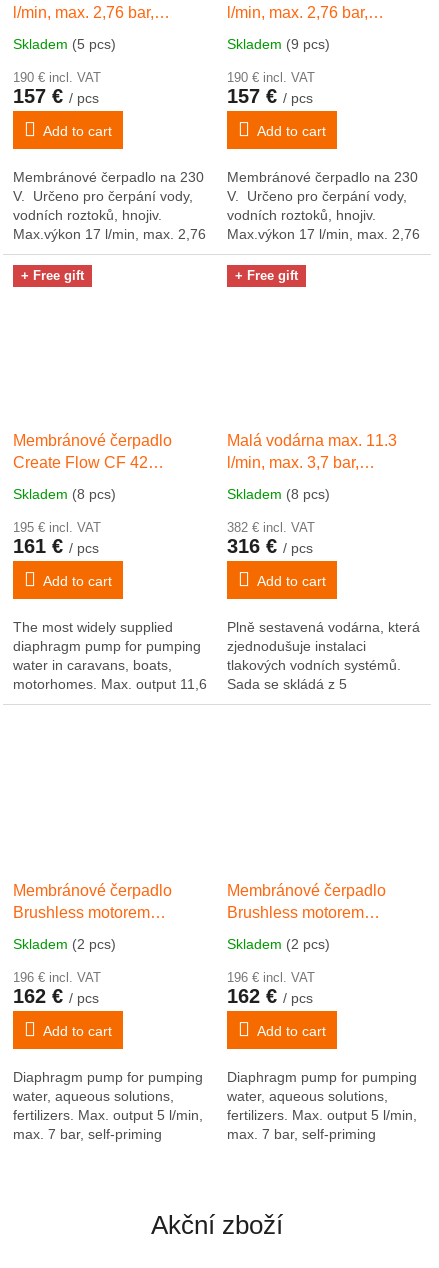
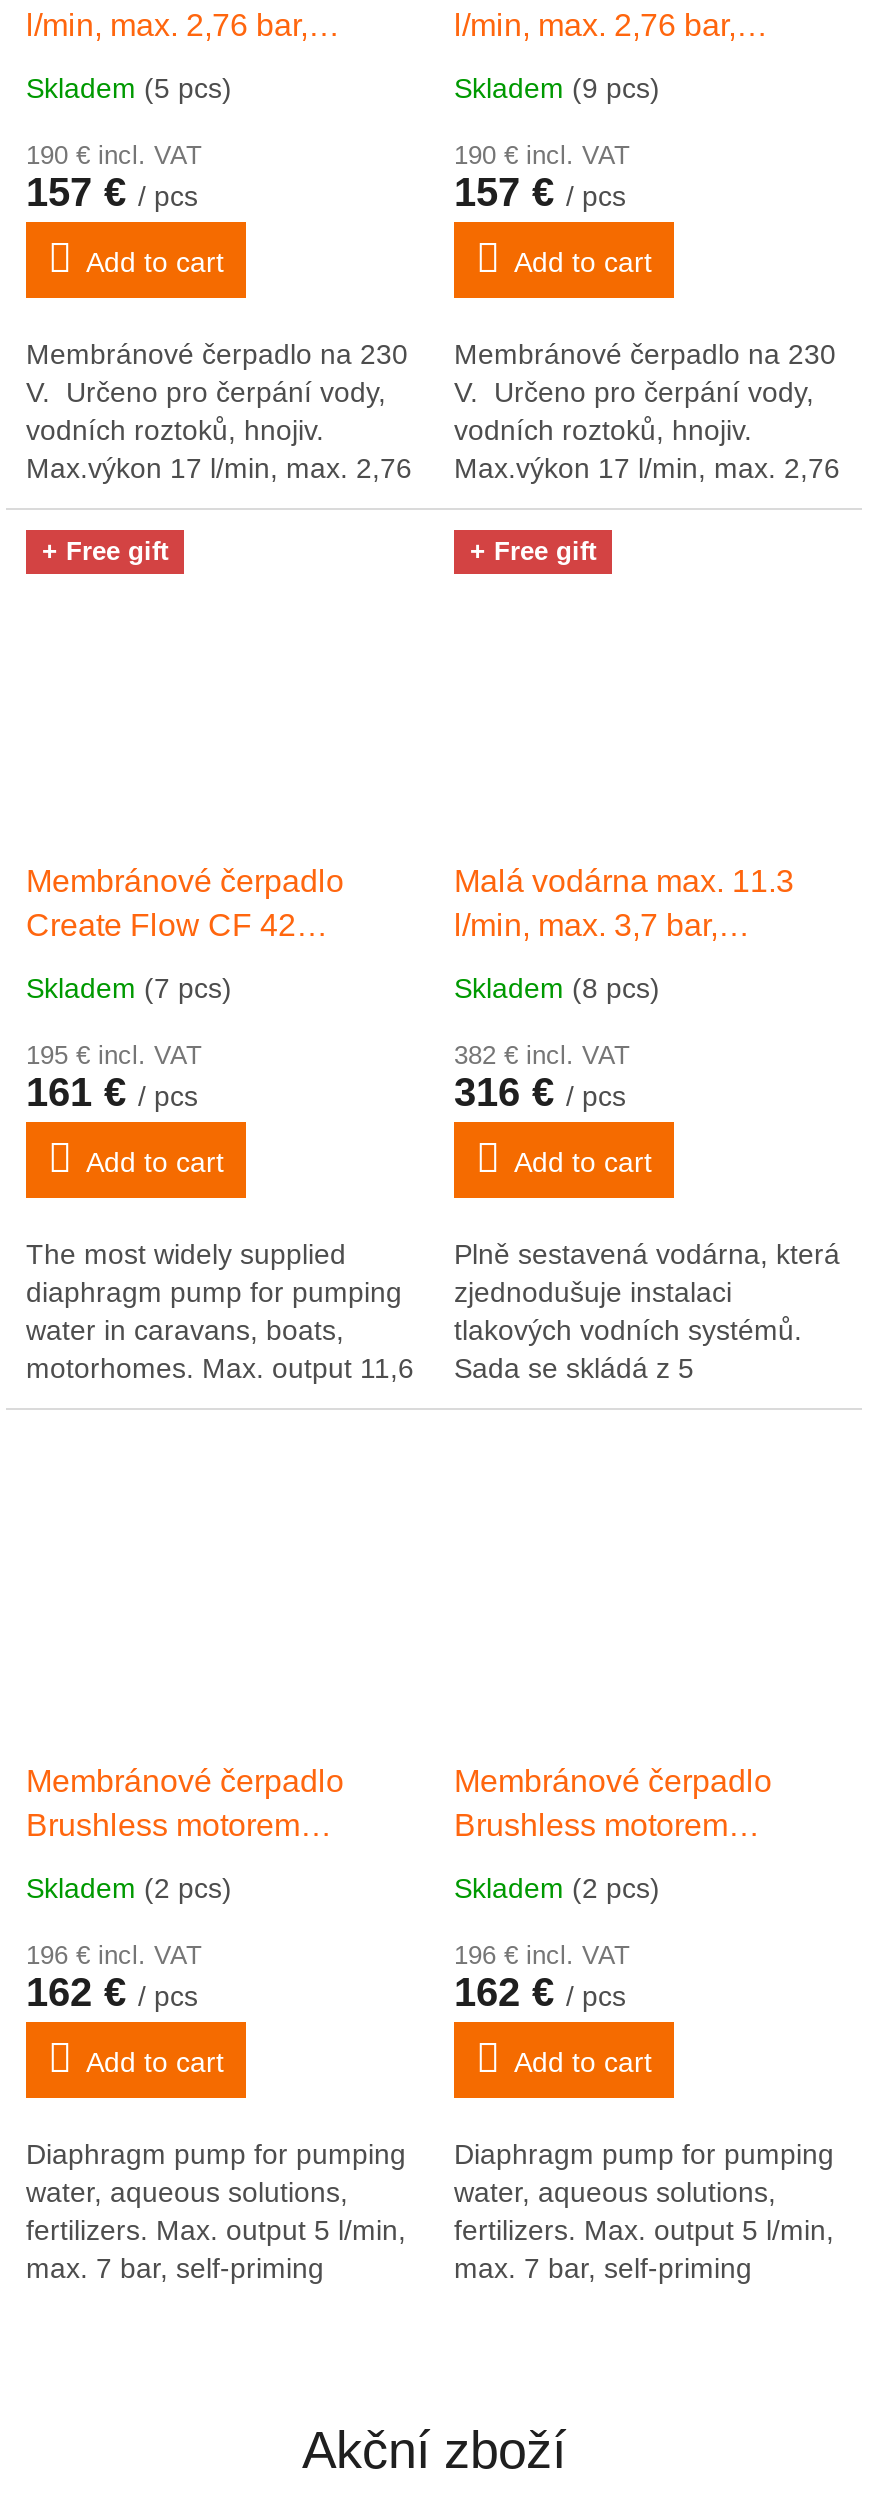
[13,486,116,502] Skladem (8 pcs) -> [26,972,232,1004] Skladem (7 pcs)

